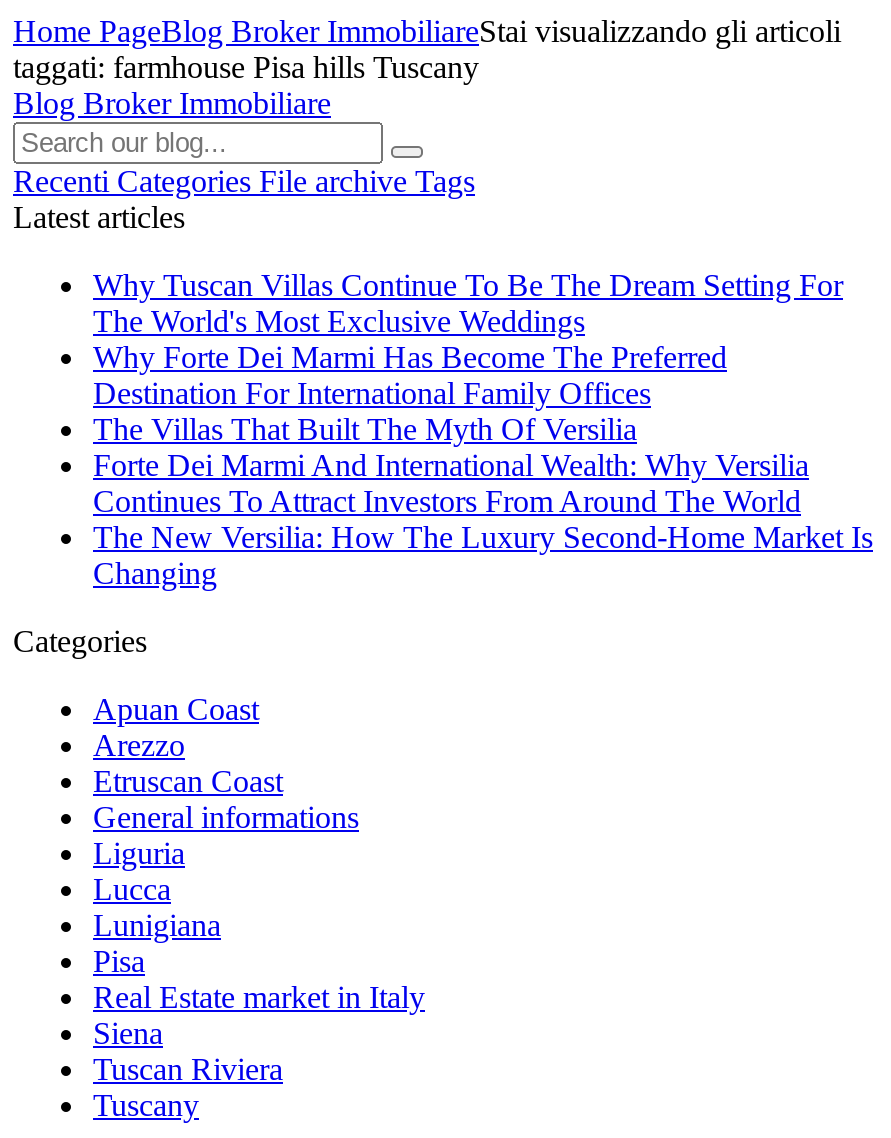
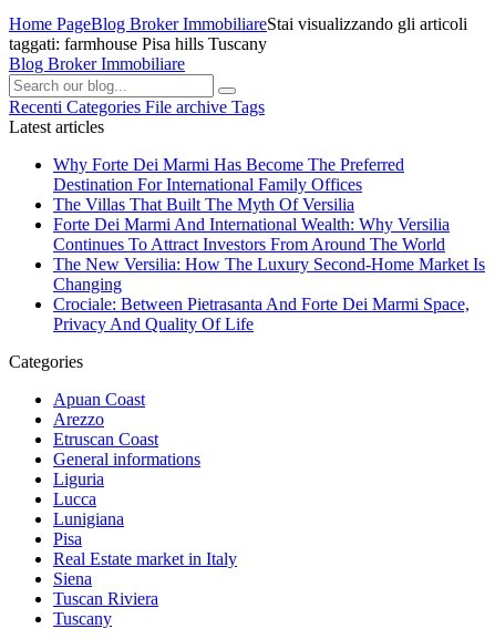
[93,268,843,338] Why Tuscan Villas Continue To Be The Dream Setting For | The World's Most Exclusive Weddings -> none
moved [93,340,873,590] -> [53,155,485,293]: Why Forte Dei Marmi Has Become The Preferred | Destination For International Family Offices | The Villas That Built The Myth Of Versilia | Forte Dei Marmi And International Wealth: Why Versilia | Continues To Attract Investors From Around The World | The New Versilia: How The Luxury Second-Home Market Is | Changing
none -> [53,294,470,333] Crociale: Between Pietrasanta And Forte Dei Marmi Space, | Privacy And Quality Of Life

